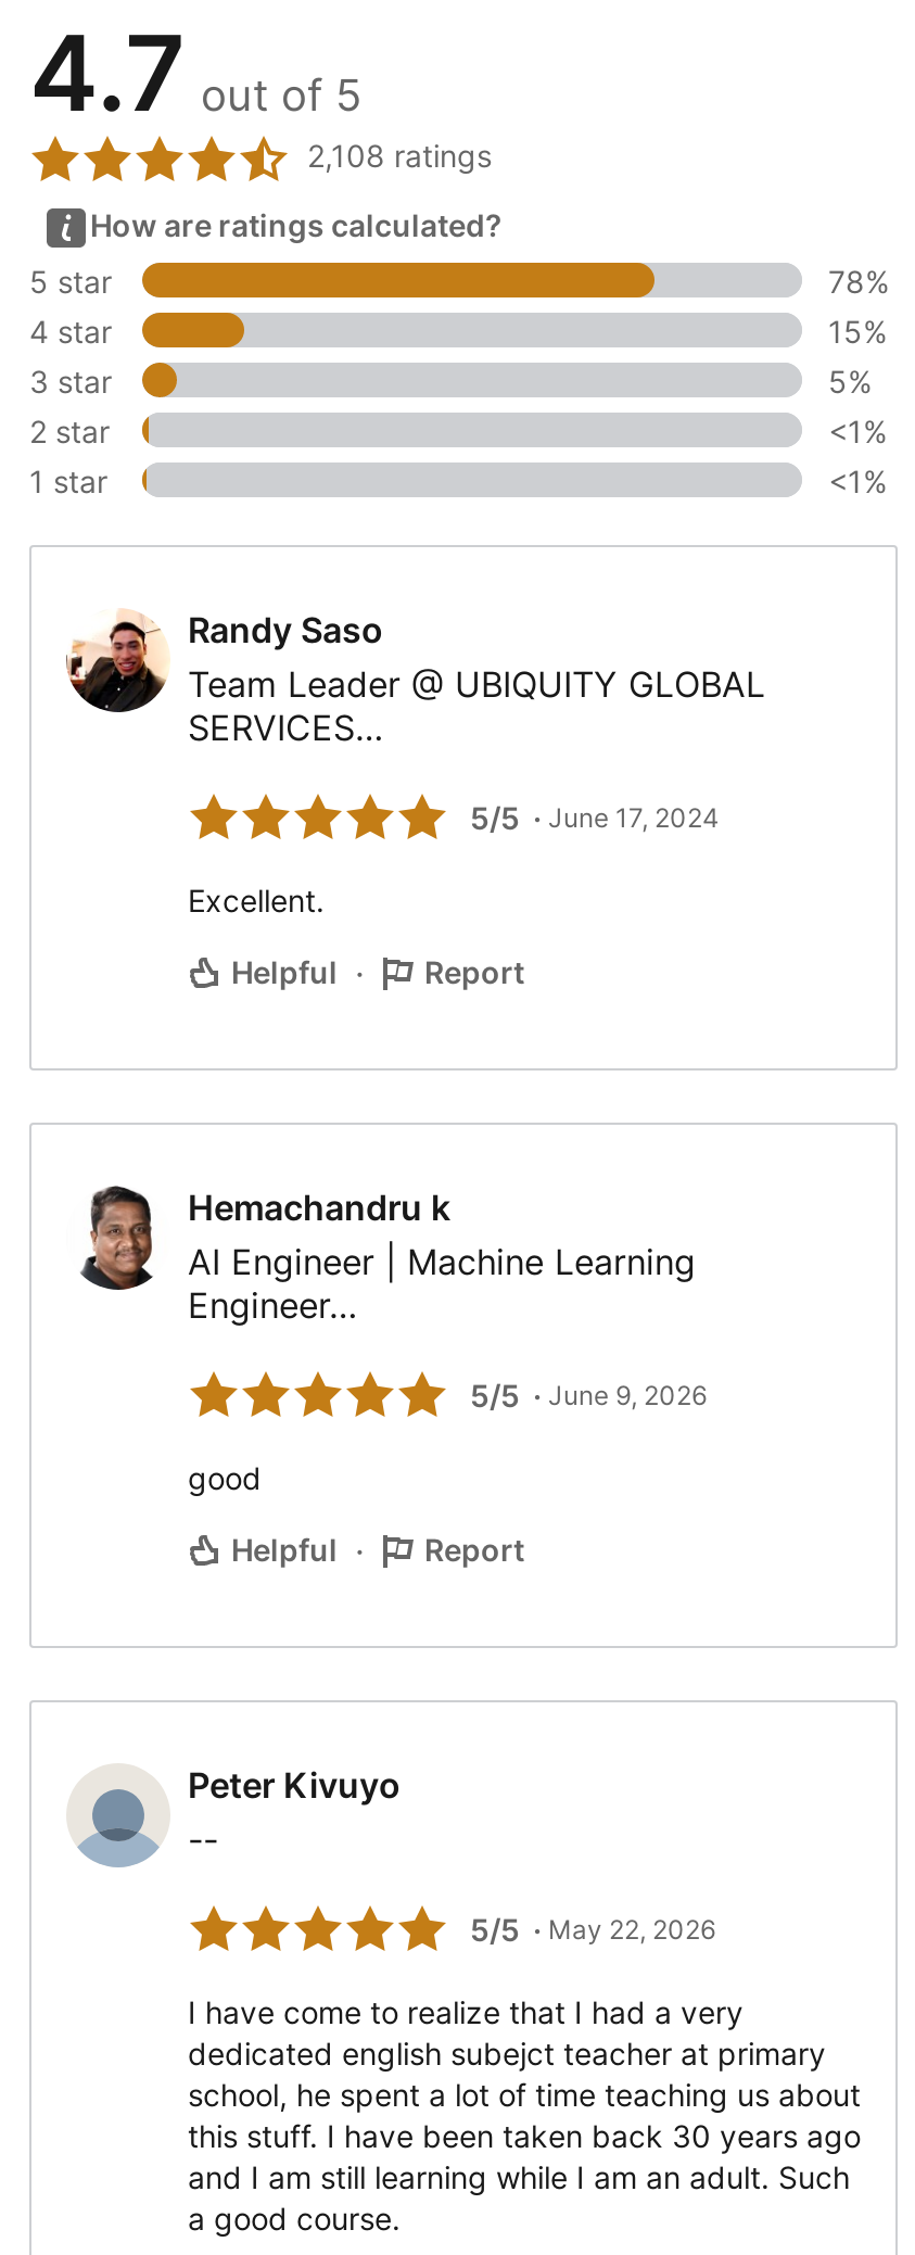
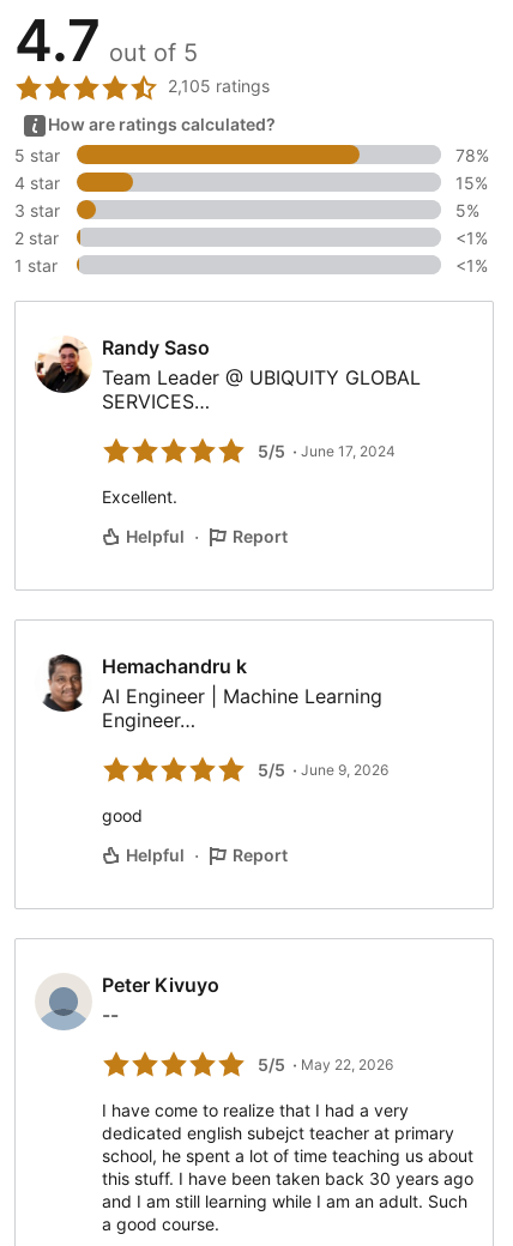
[307,137,492,173] 2,108 ratings -> [168,75,270,96] 2,105 ratings

